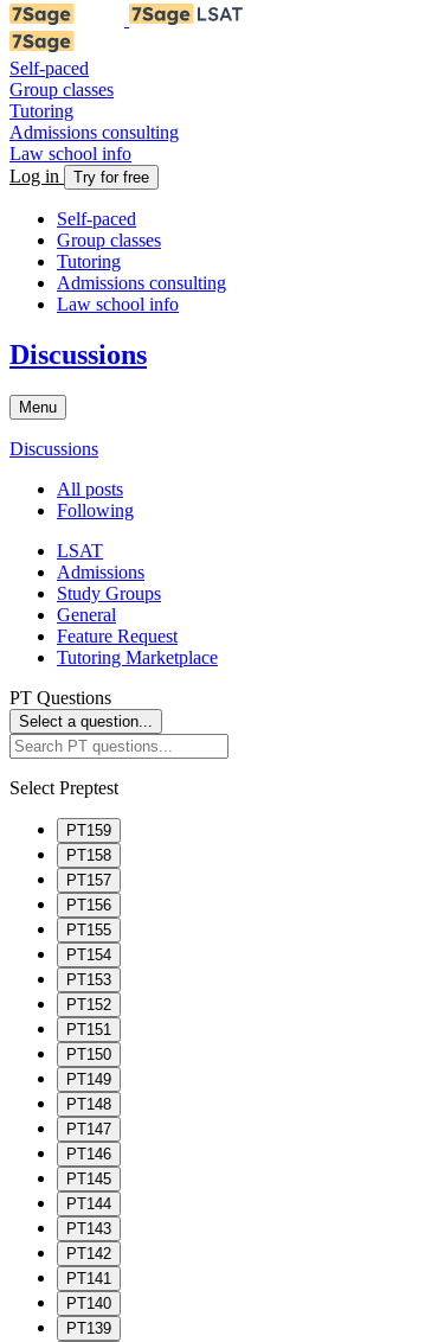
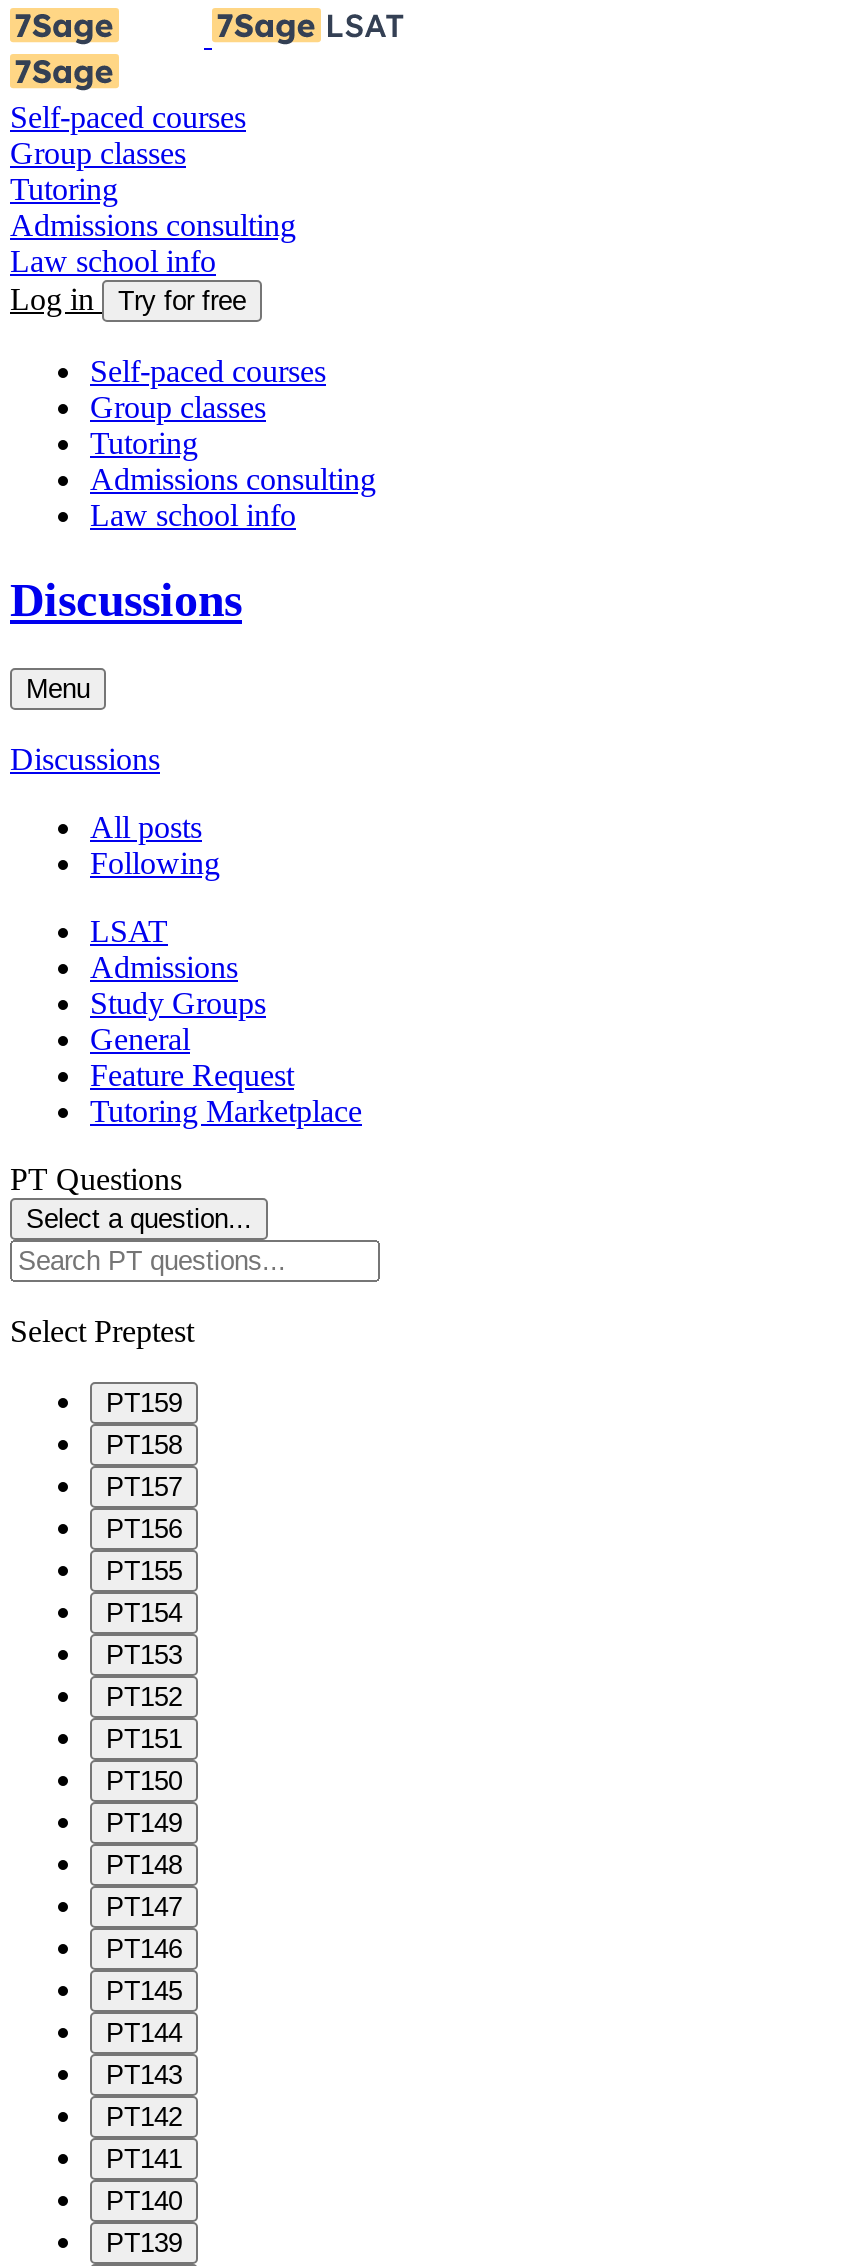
[9,58,89,78] Self-paced -> [10,100,246,134] Self-paced courses
[57,209,136,229] Self-paced -> [90,354,326,388] Self-paced courses

